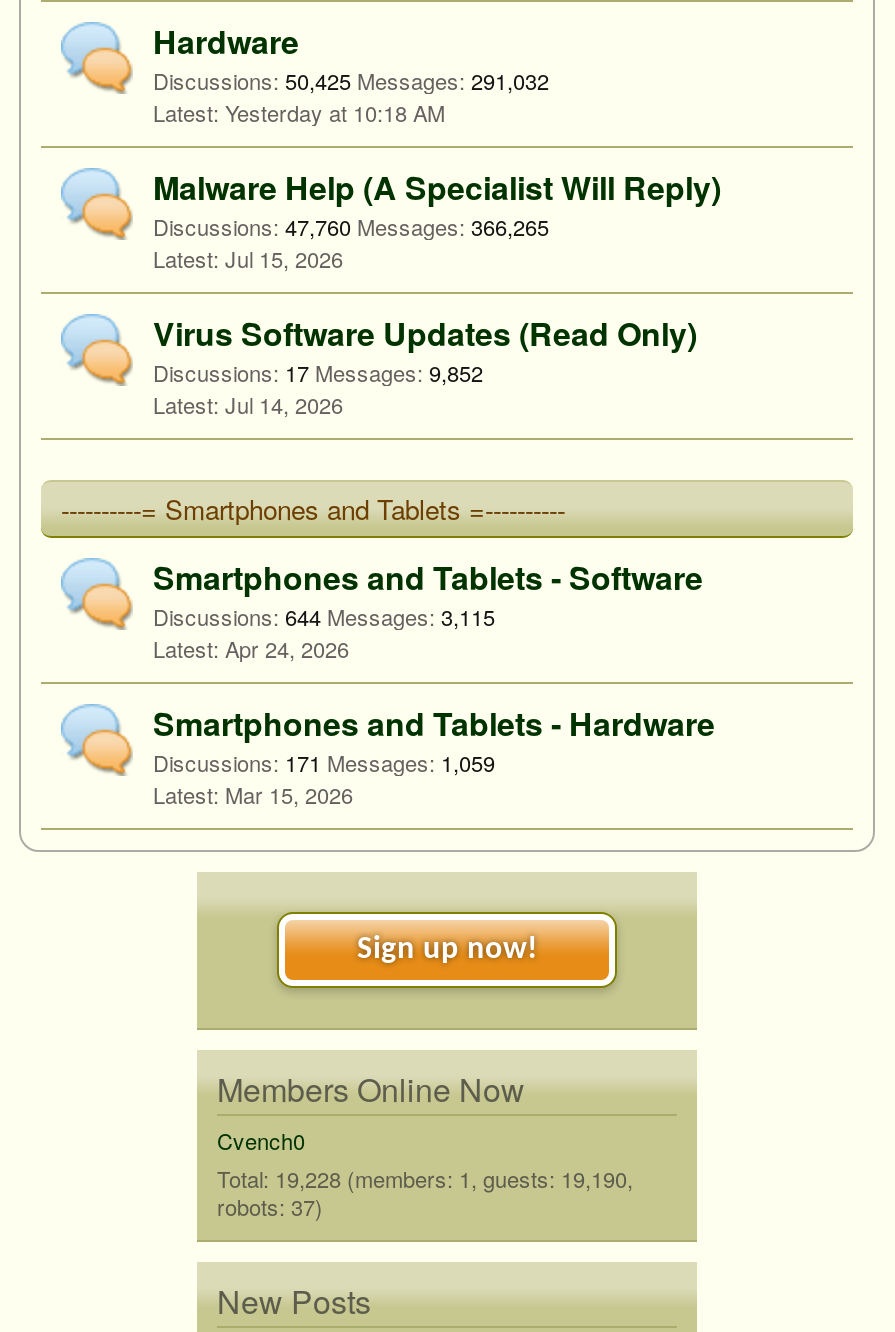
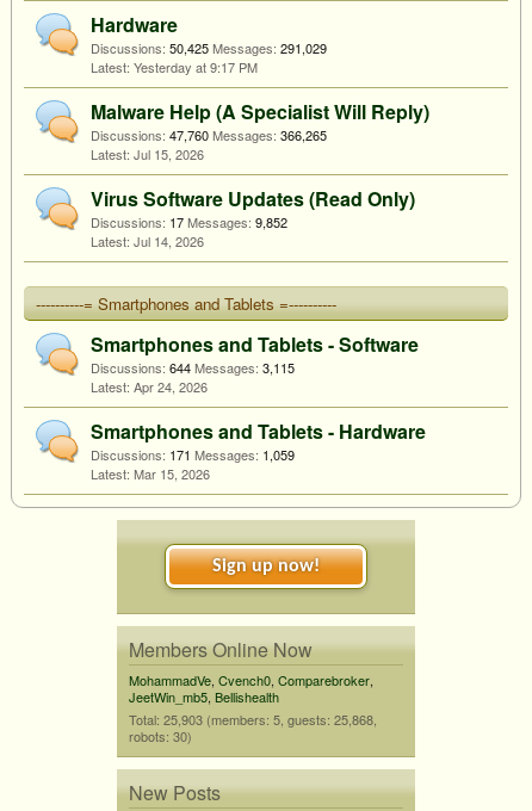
[153,64,549,96] Discussions: 50,425 Messages: 291,032 -> [91,38,327,57] Discussions: 50,425 Messages: 291,029
[225,96,445,128] Yesterday at 10:18 AM -> [134,57,258,76] Yesterday at 9:17 PM
[217,1124,633,1222] Cvench0 | Total: 19,228 (members: 1, guests: 19,190, | robots: 37) -> [129,670,377,745] MohammadVe, Cvench0, Comparebroker, | JeetWin_mb5,Bellishealth | Total: 25,903 (members: 5, guests: 25,868, | robots: 30)

